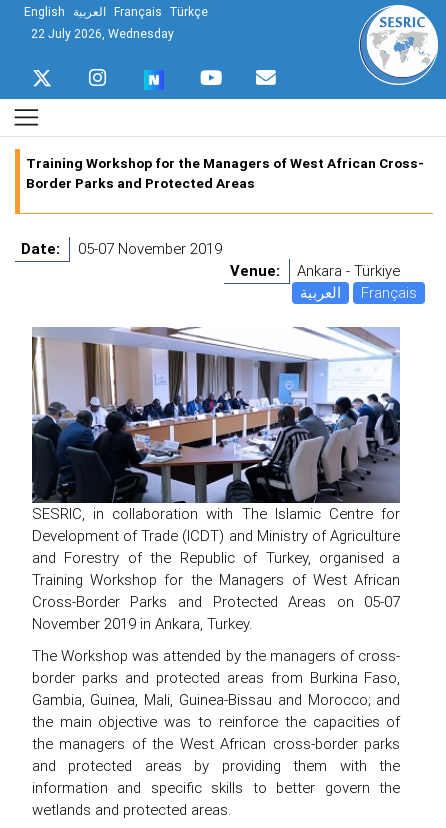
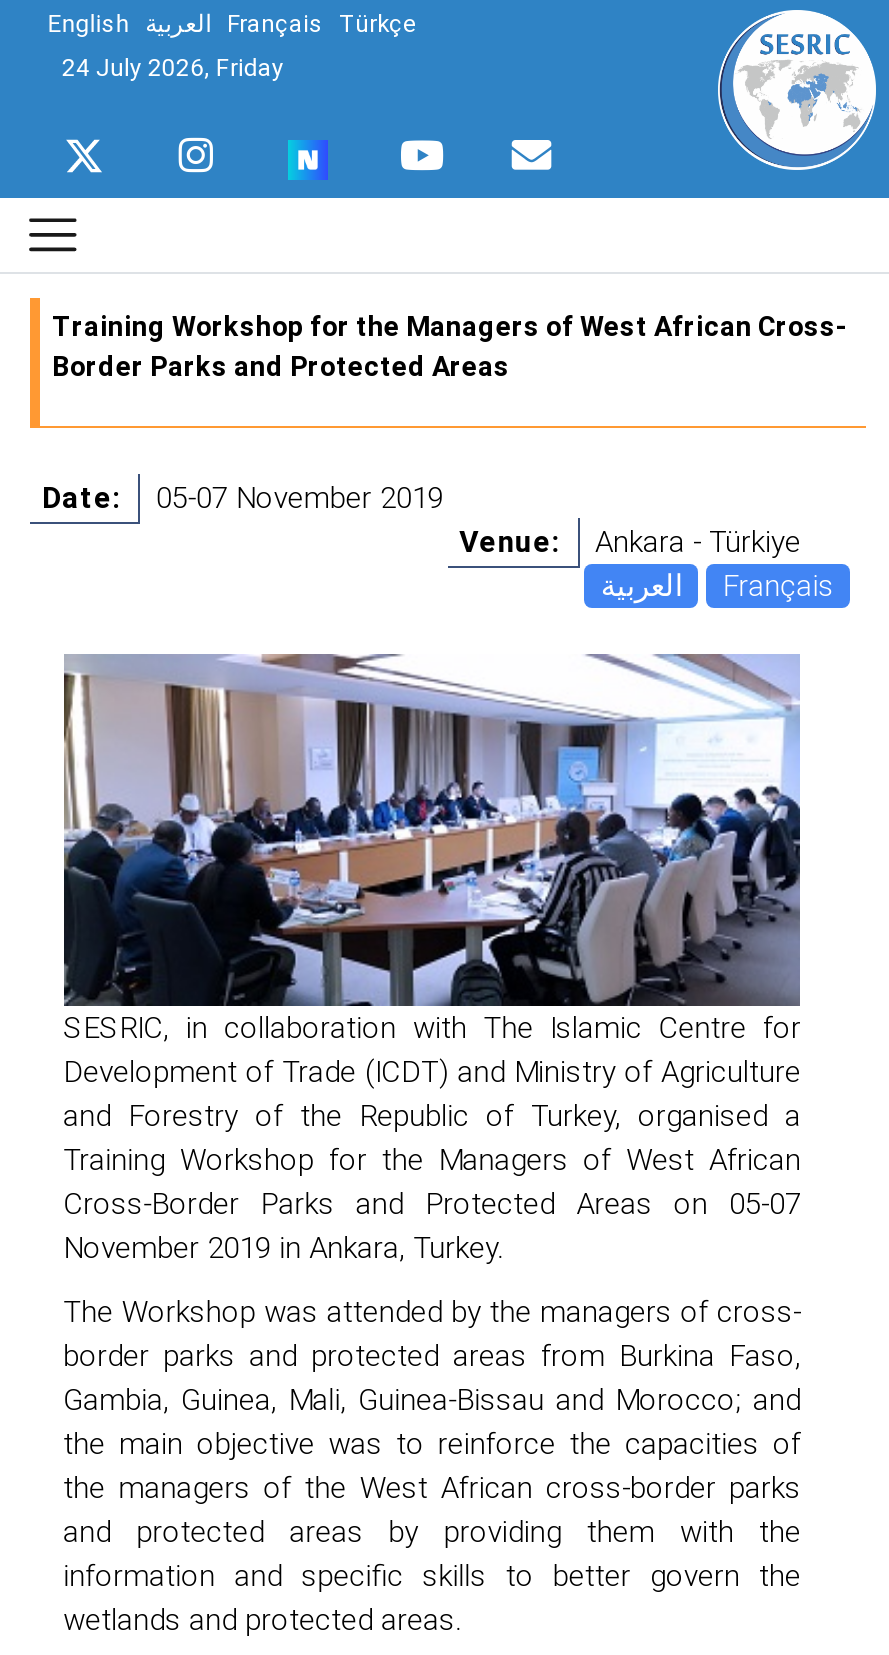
[31,26,174,41] 22 July 2026, Wednesday -> [62,52,284,82] 24 July 2026, Friday

